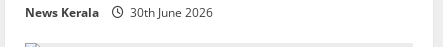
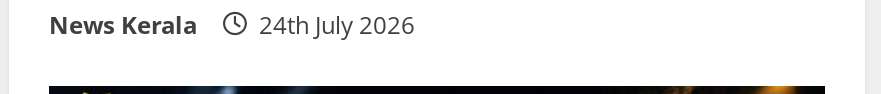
[25,4,213,21] News Kerala 30th June 2026 -> [49,8,415,42] News Kerala 24th July 2026

